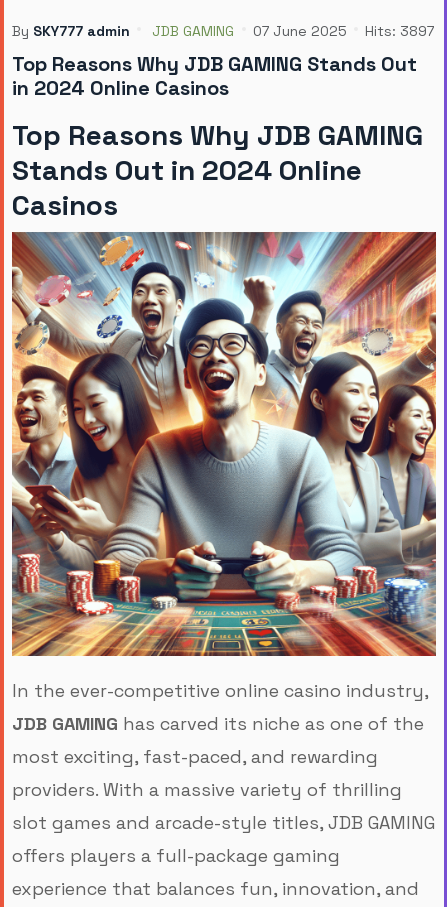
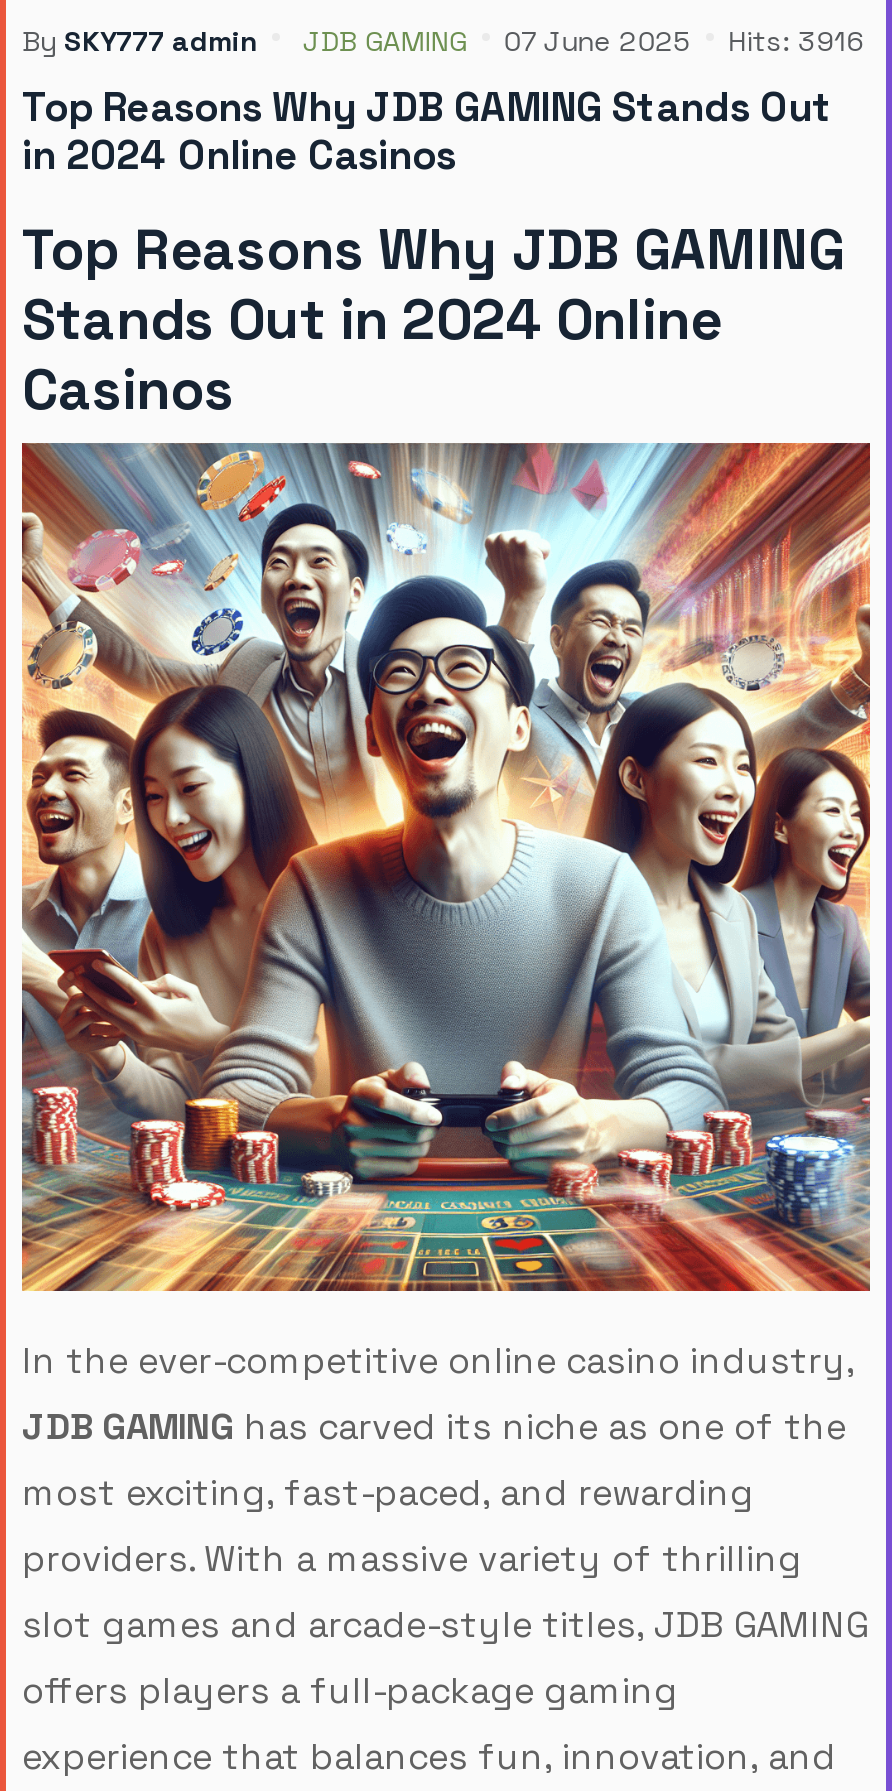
[12,22,434,40] By SKY777 admin JDB GAMING 07 June 2025 Hits: 3897 -> [22,23,864,59] By SKY777 admin JDB GAMING 07 June 2025 Hits: 3916

